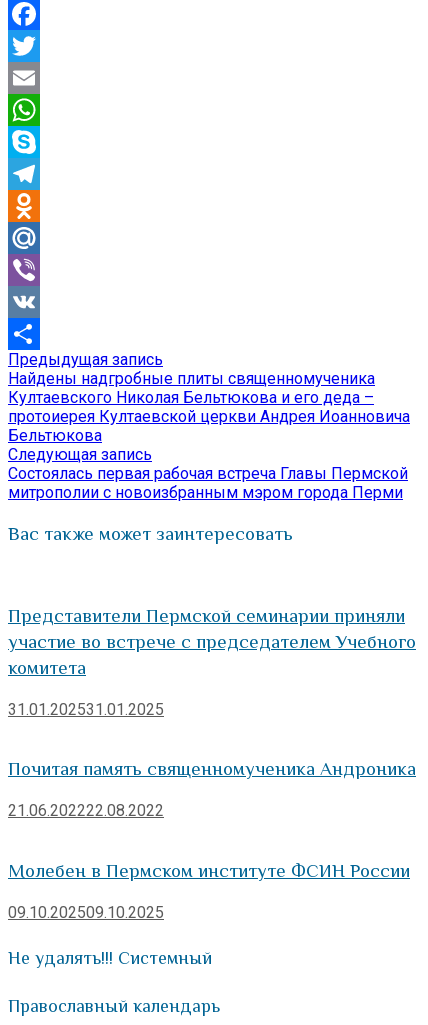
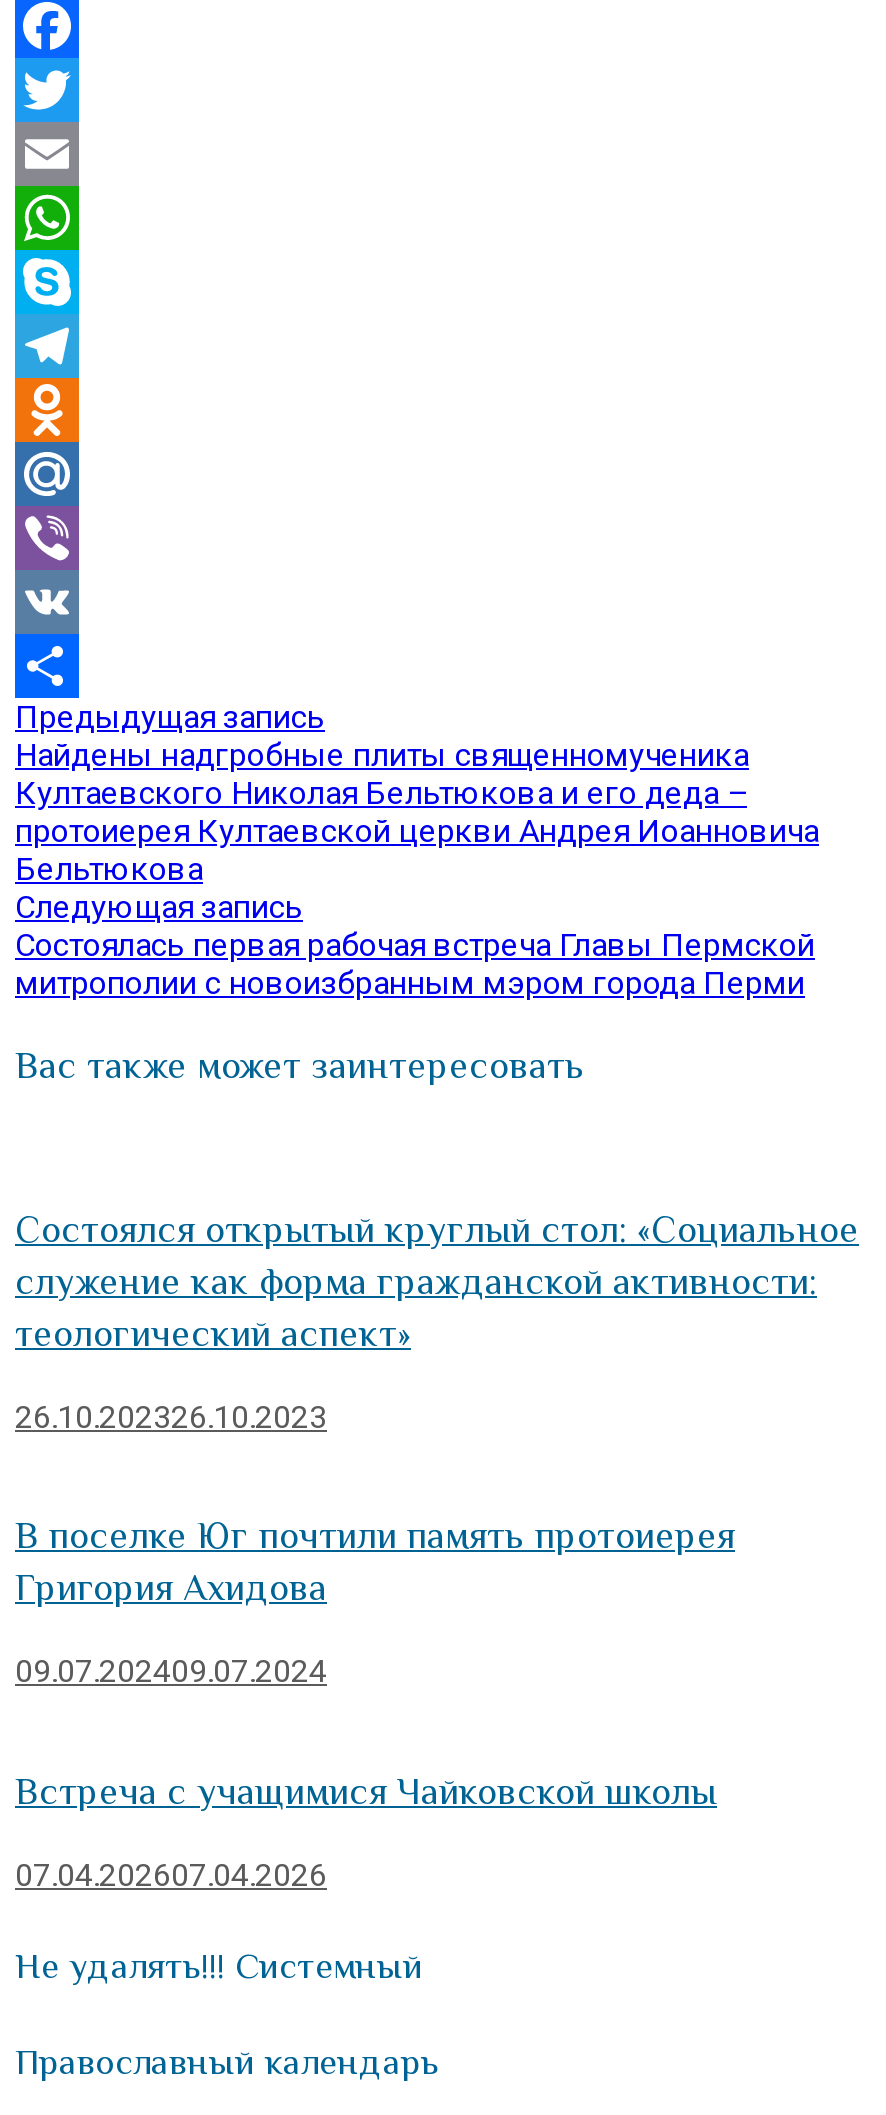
[8,605,416,678] Представители Пермской семинарии приняли | участие во встрече с председателем Учебного | комитета -> [15,1208,859,1354] Состоялся открытый круглый стол: «Социальное | служение как форма гражданской активности: | теологический аспект»
[8,700,164,719] 31.01.202531.01.2025 -> [15,1397,327,1435] 26.10.202326.10.2023
[8,758,416,779] Почитая память священномученика Андроника -> [15,1515,735,1609] В поселке Юг почтили память протоиерея | Григория Ахидова
[8,801,164,820] 21.06.202222.08.2022 -> [15,1652,327,1690] 09.07.202409.07.2024
[8,860,410,881] Молебен в Пермском институте ФСИН России -> [15,1770,717,1812] Встреча с учащимися Чайковской школы
[8,903,164,922] 09.10.202509.10.2025 -> [15,1855,327,1893] 07.04.202607.04.2026

